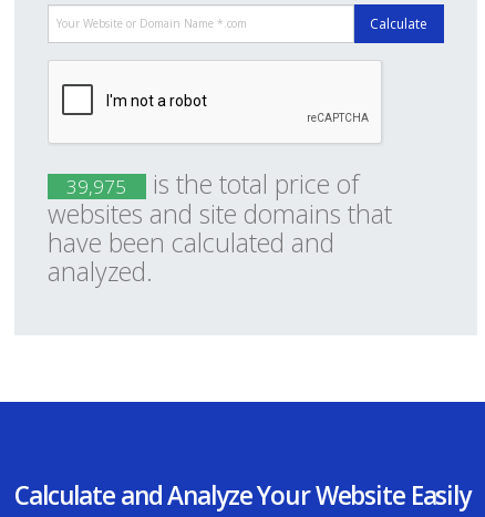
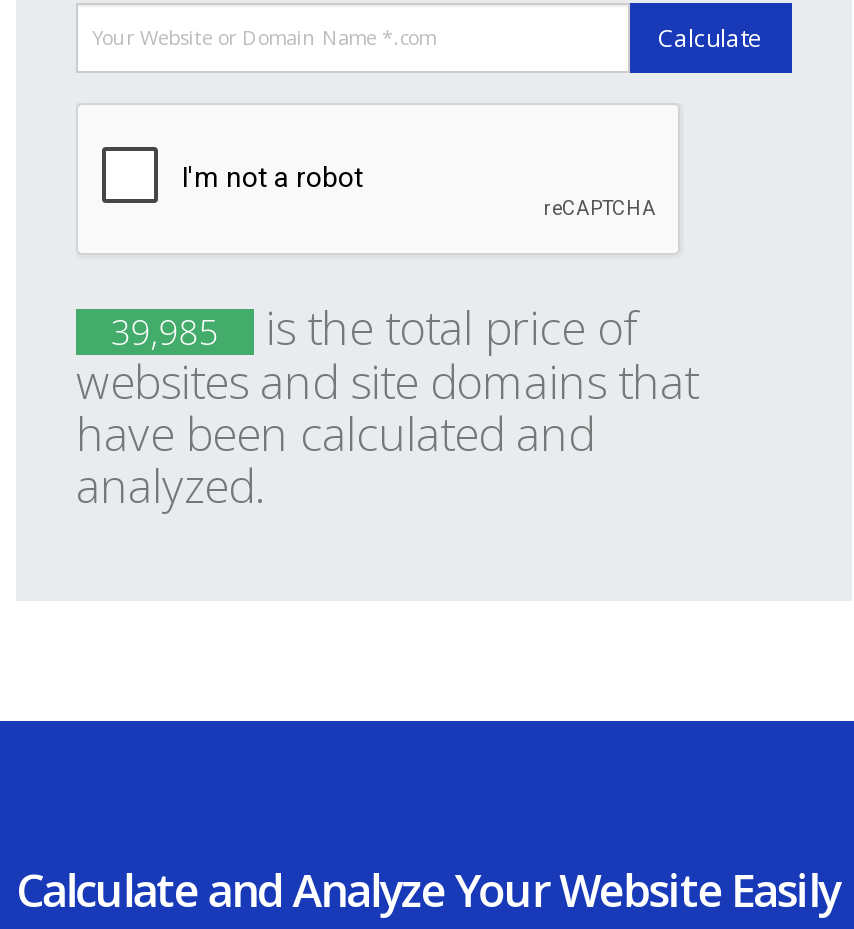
[67,166,358,201] 39,975 is the total price of -> [110,295,637,359] 39,985 is the total price of

